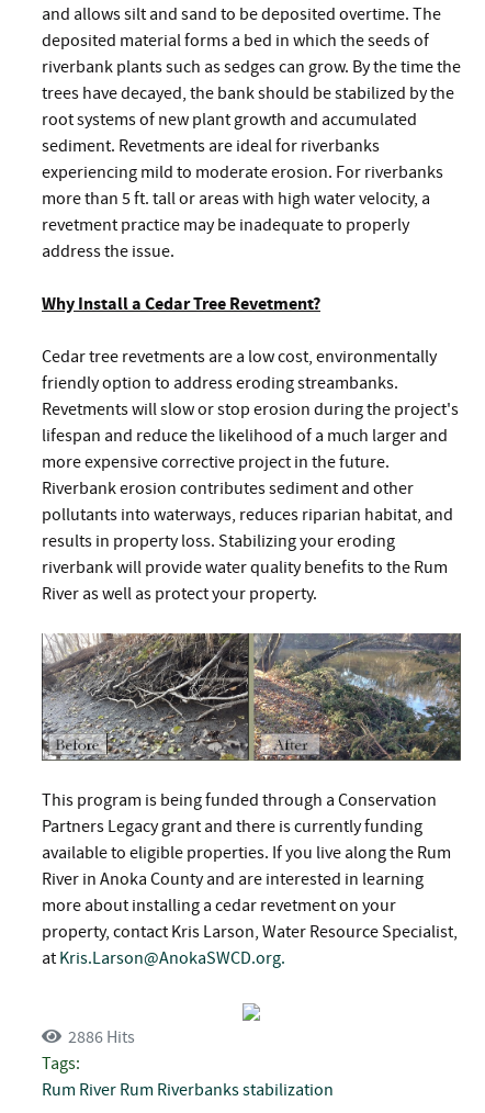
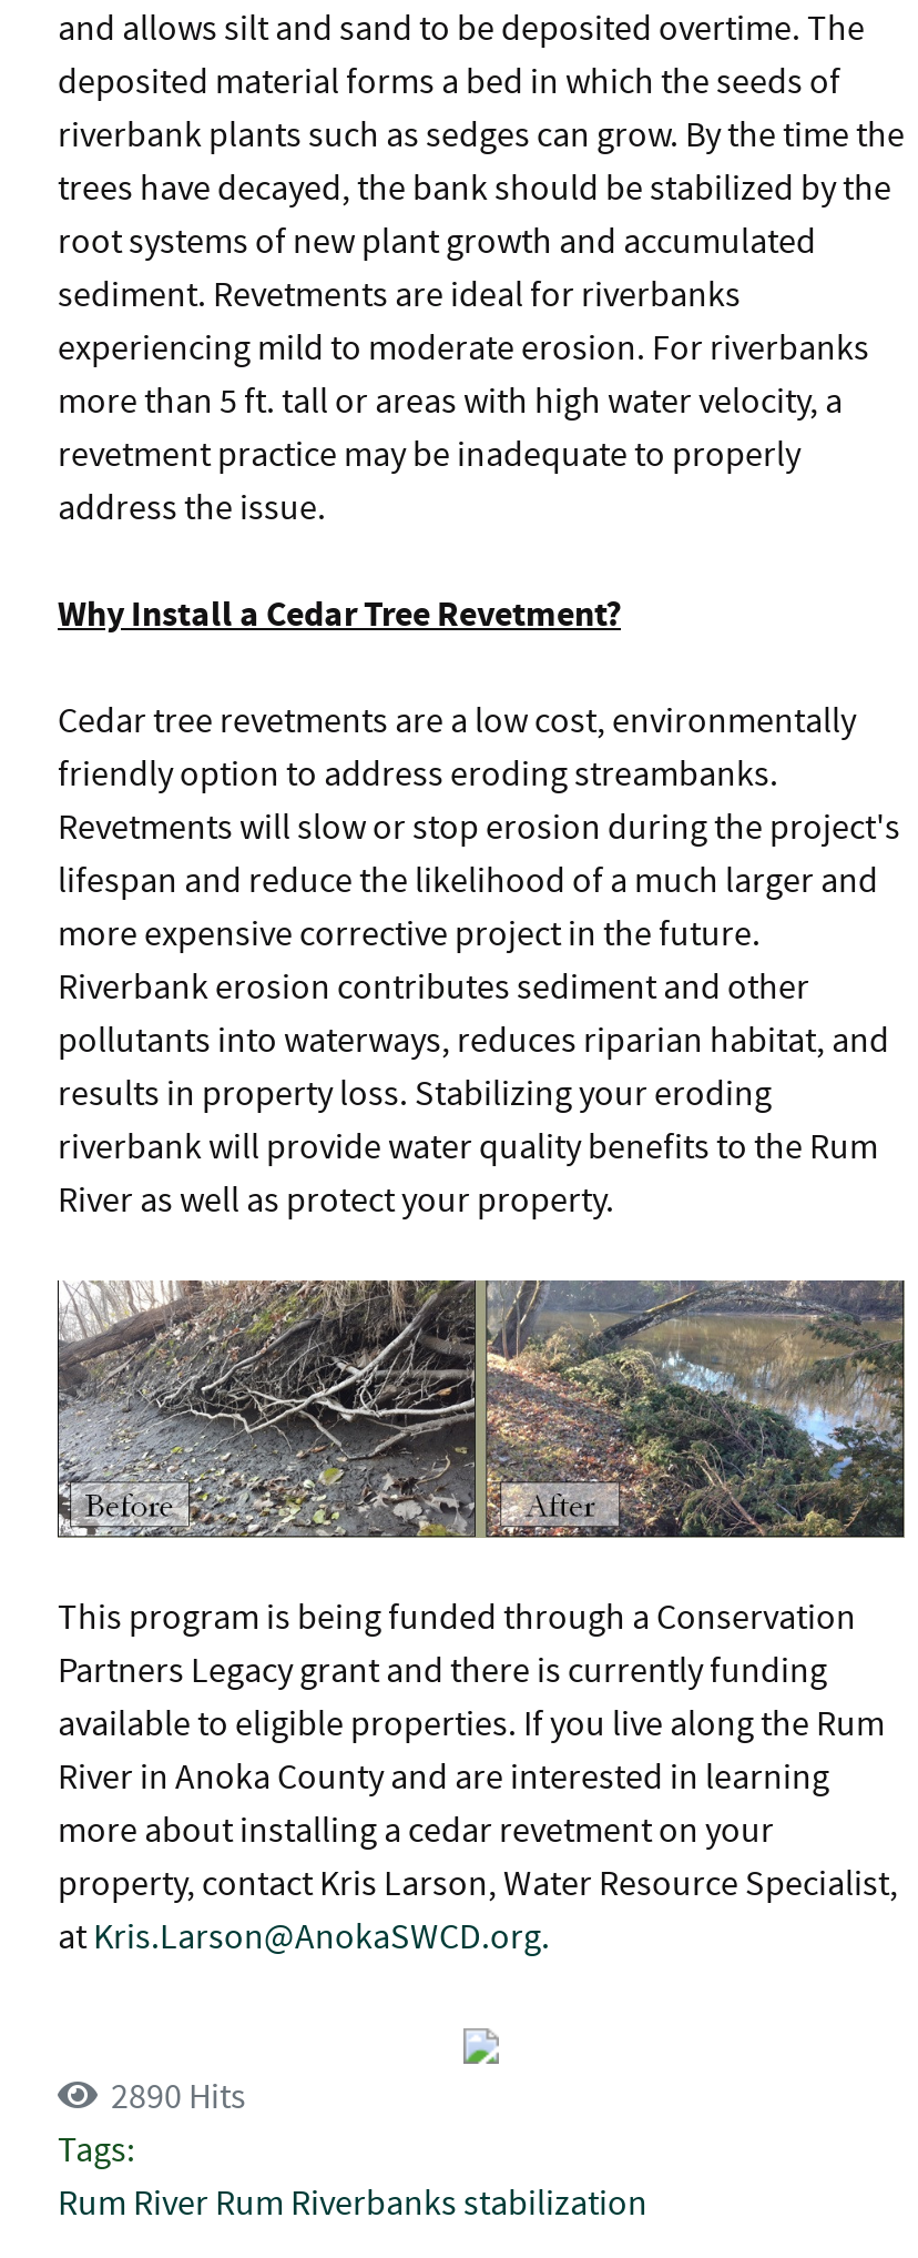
[61,1027,135,1047] 2886 Hits -> [98,2076,246,2116] 2890 Hits

